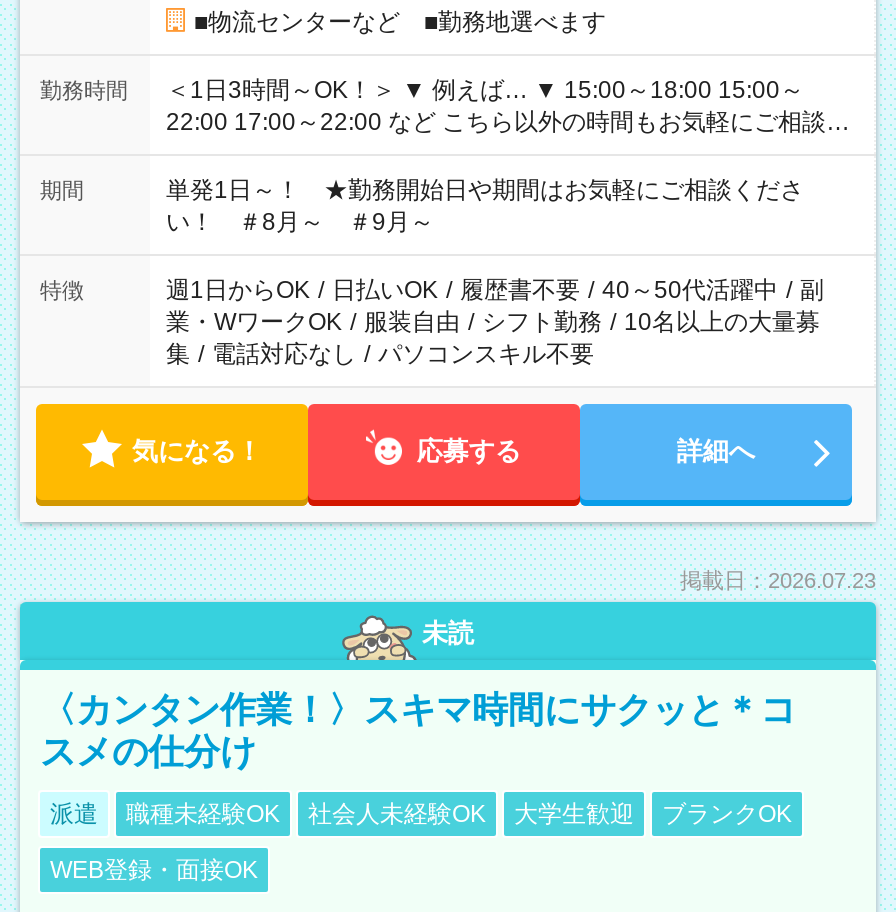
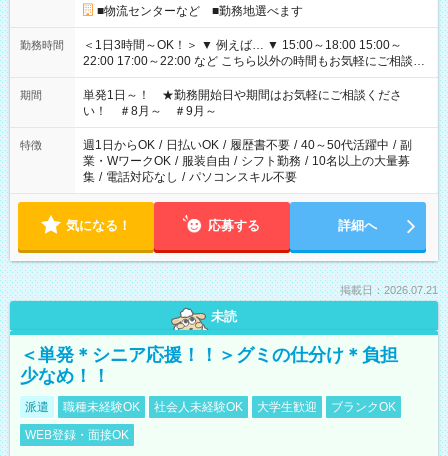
[680,568,876,592] 掲載日：2026.07.23 -> [340,284,438,296] 掲載日：2026.07.21
[40,690,796,772] 〈カンタン作業！〉スキマ時間にサクッと＊コ | スメの仕分け -> [20,345,398,386] ＜単発＊シニア応援！！＞グミの仕分け＊負担 | 少なめ！！

